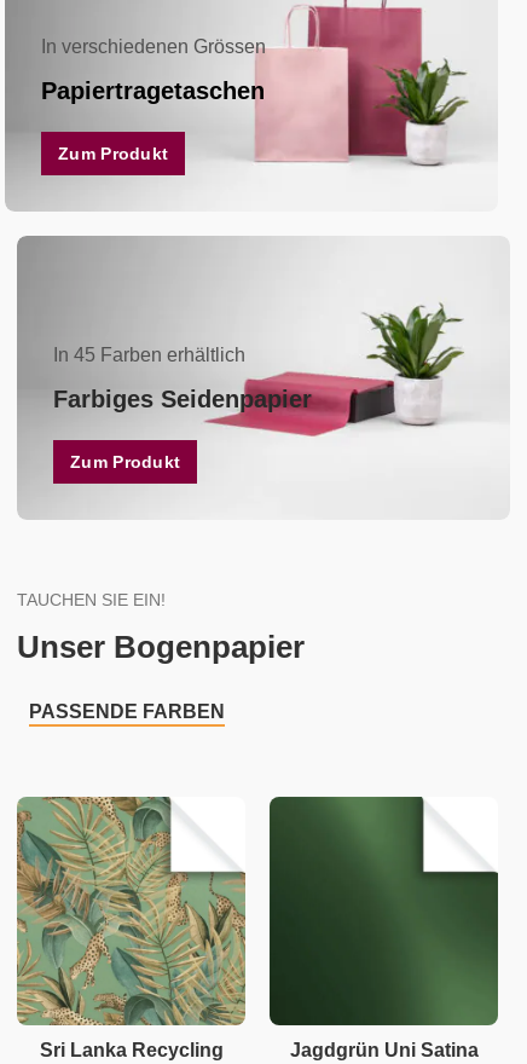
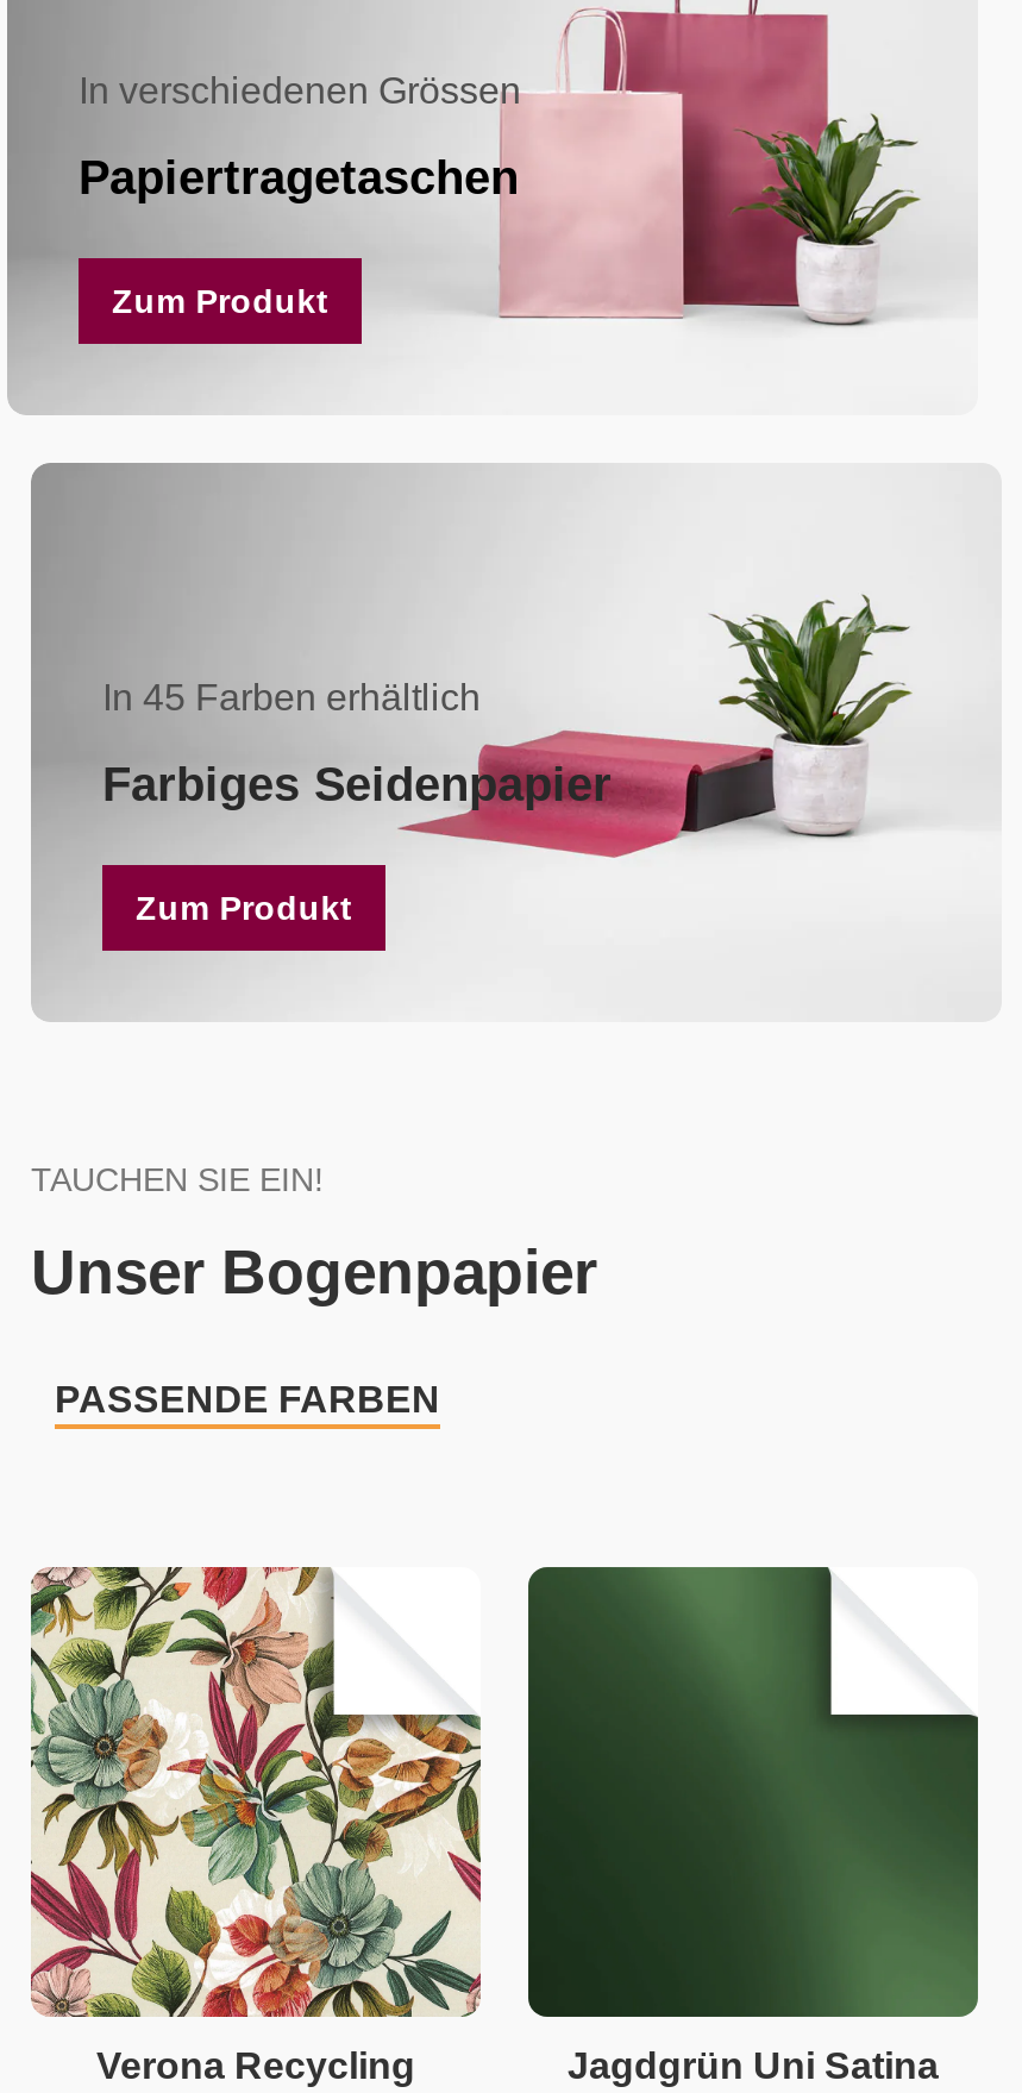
[17,796,247,1060] [image] | Sri Lanka Recycling -> [29,1566,483,2086] [image] | Verona Recycling

